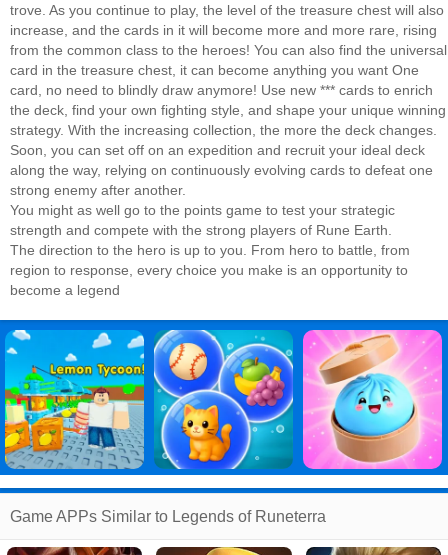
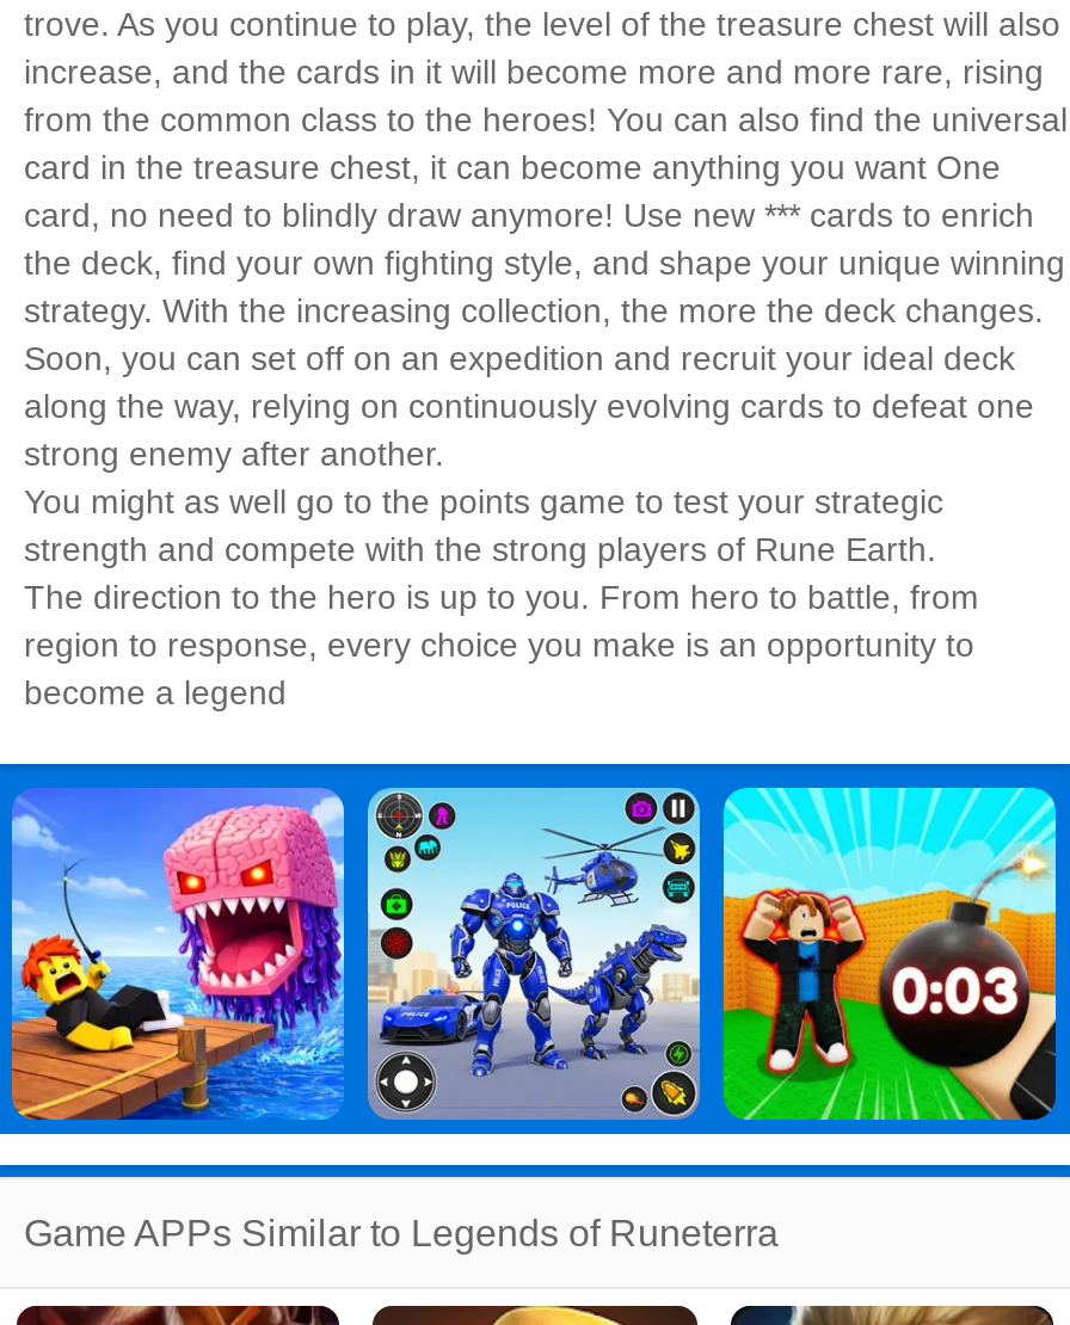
[4,329,145,470] [image] -> [10,785,346,1122] [image]
[154,330,293,469] [image] -> [365,785,702,1122] [image]
[302,329,443,470] [image] -> [721,785,1058,1122] [image]

